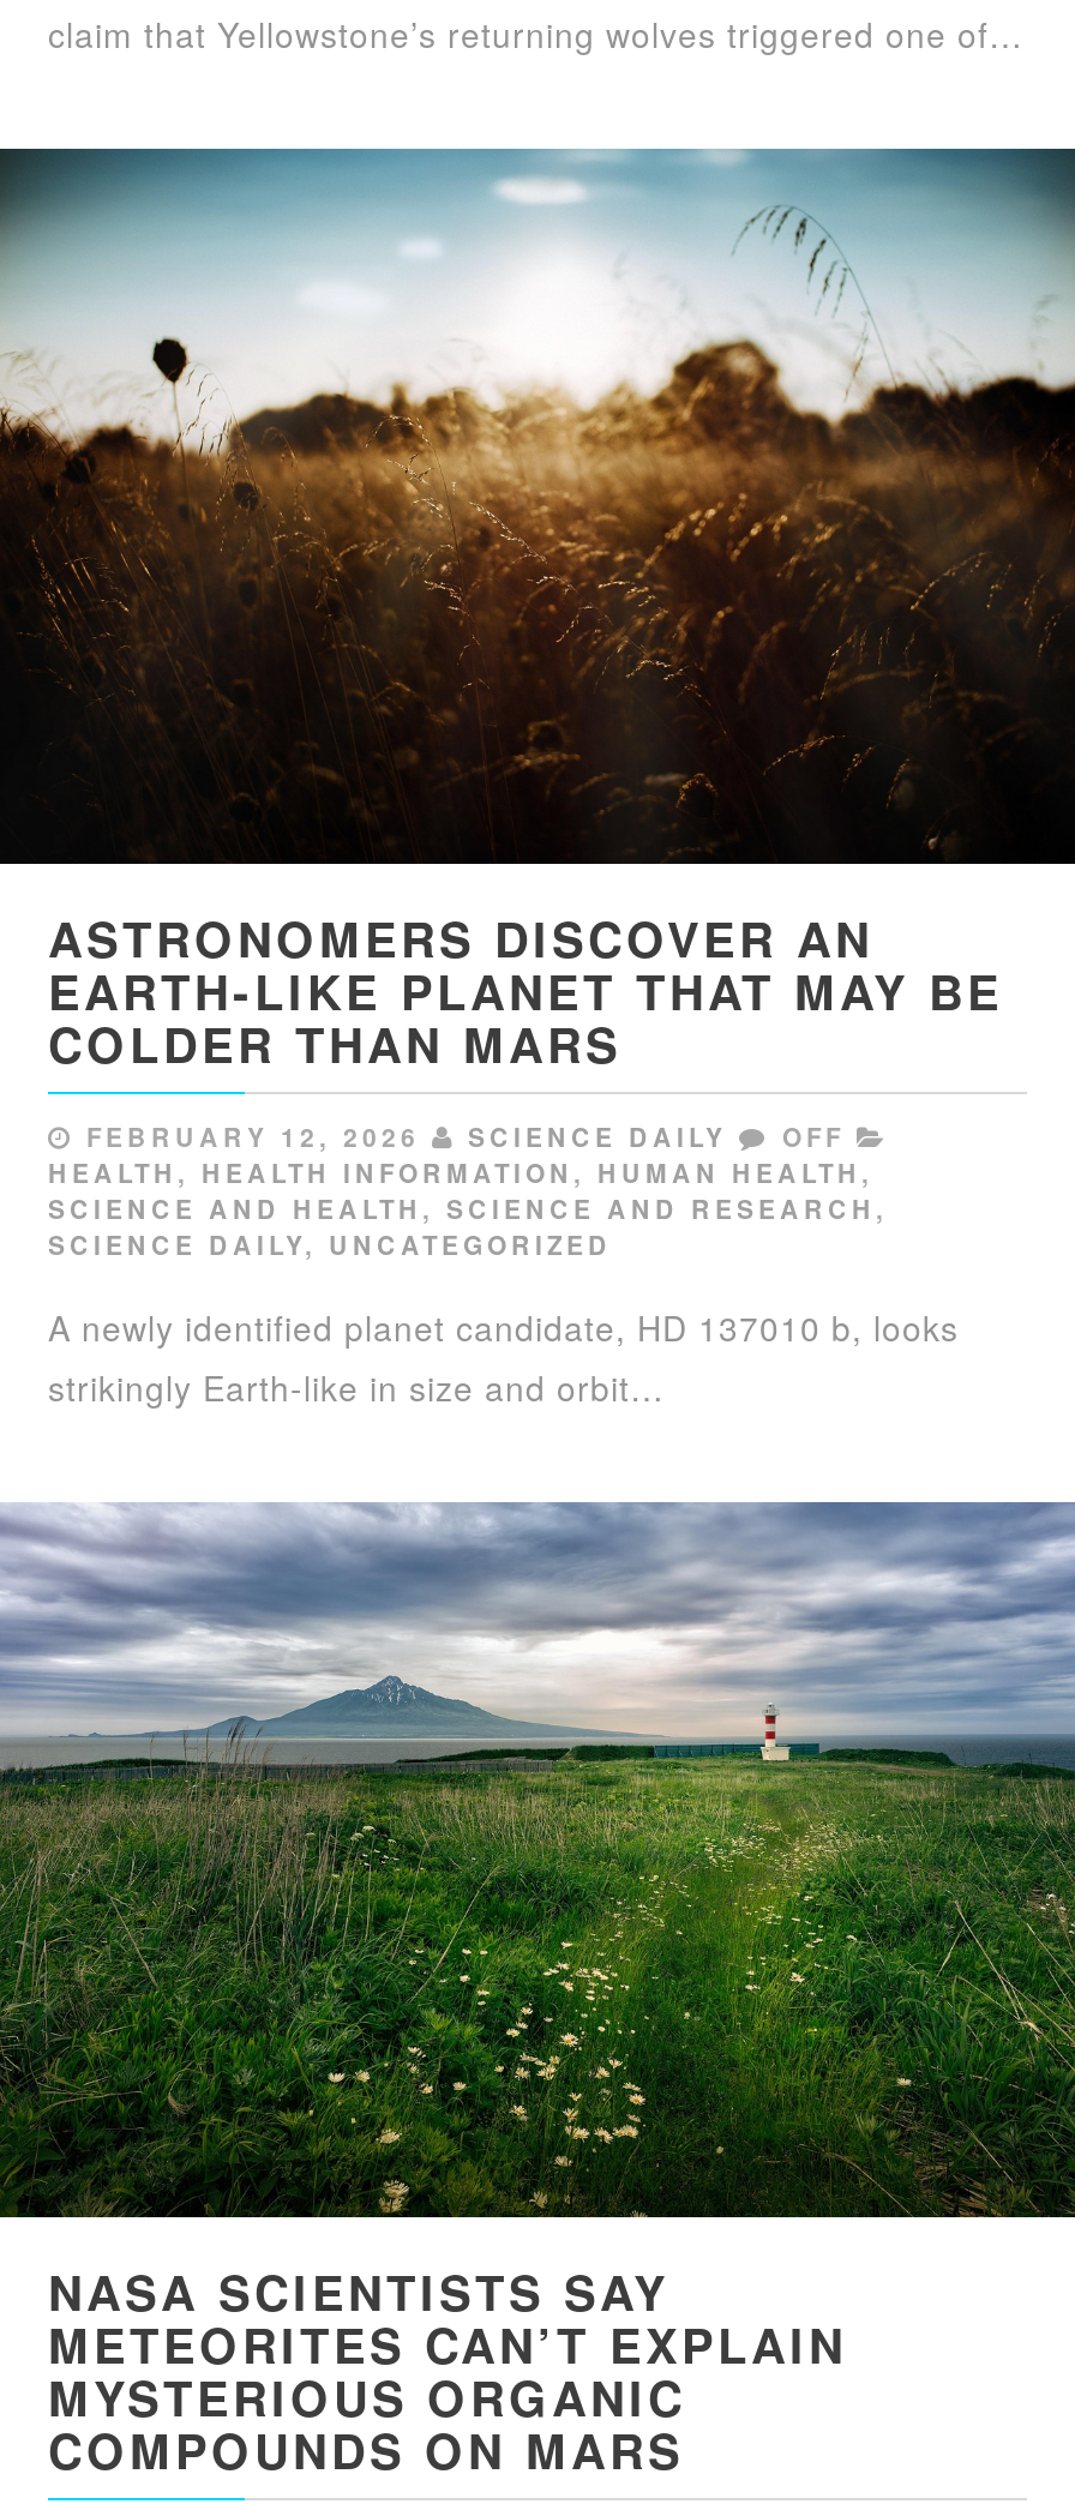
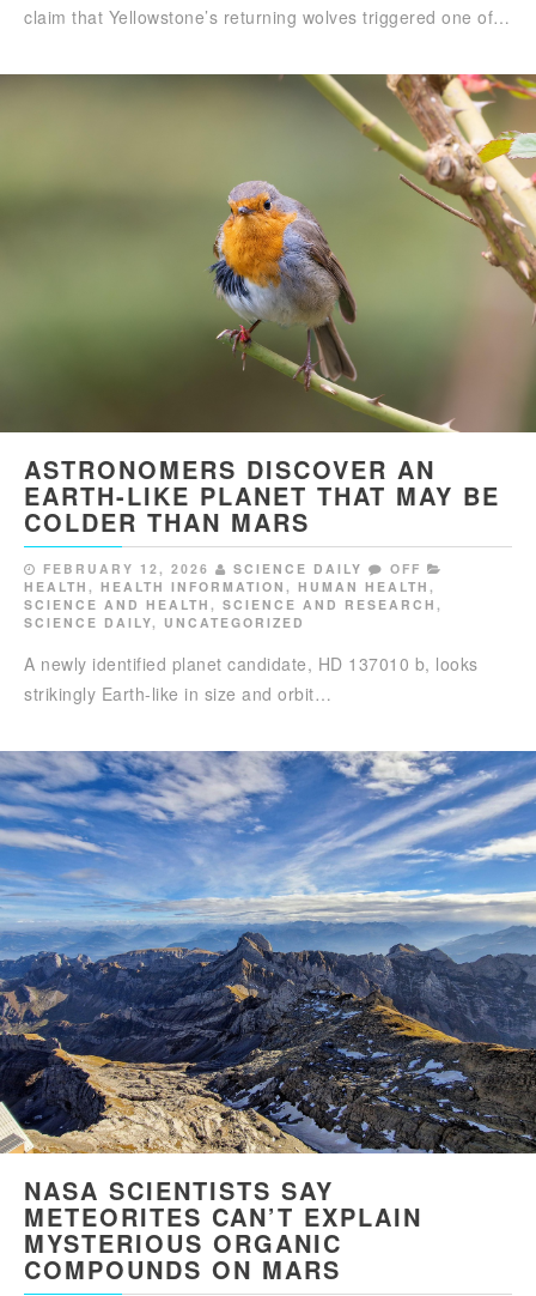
[7,146,1068,866] [image] -> [4,73,532,434] [image]
[7,1502,1068,2222] [image] -> [4,750,532,1155] [image]

